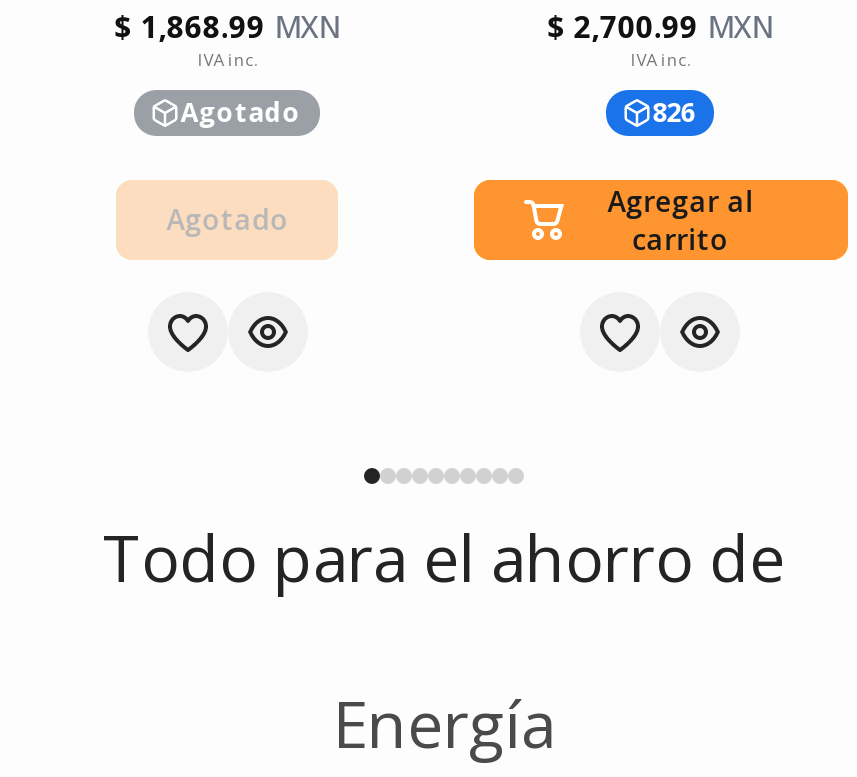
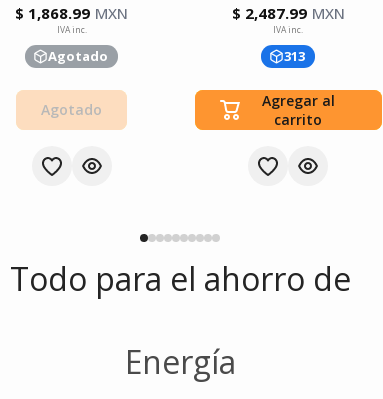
[548,5,774,45] $ 2,700.99 MXN -> [232,3,345,23] $ 2,487.99 MXN
[652,93,694,129] 826 -> [284,47,305,65] 313

